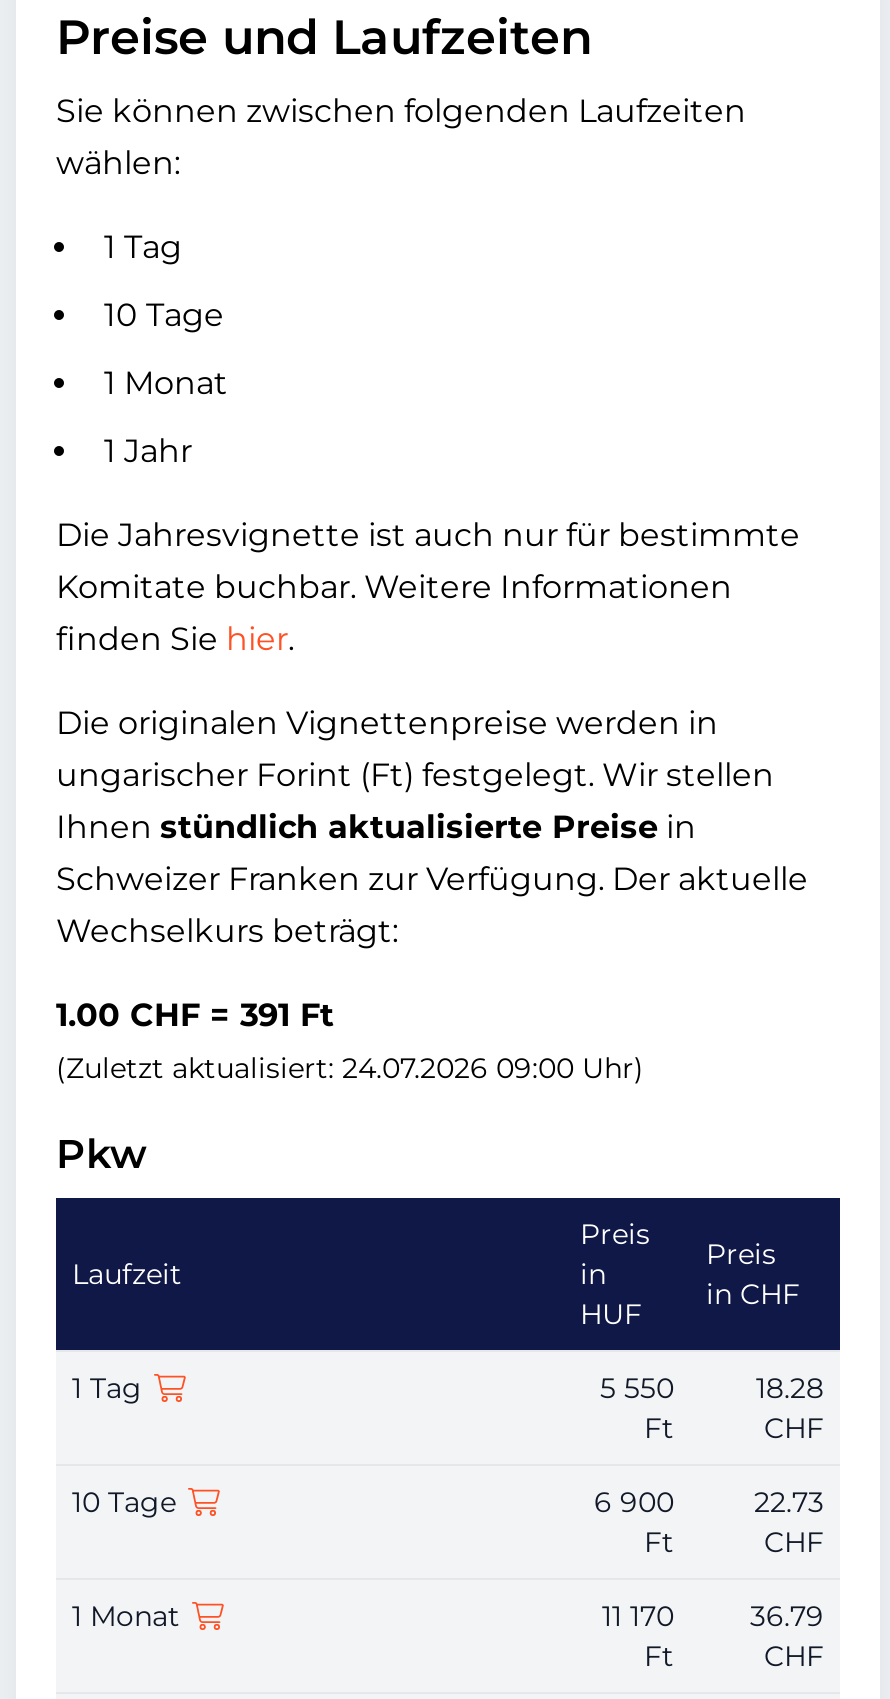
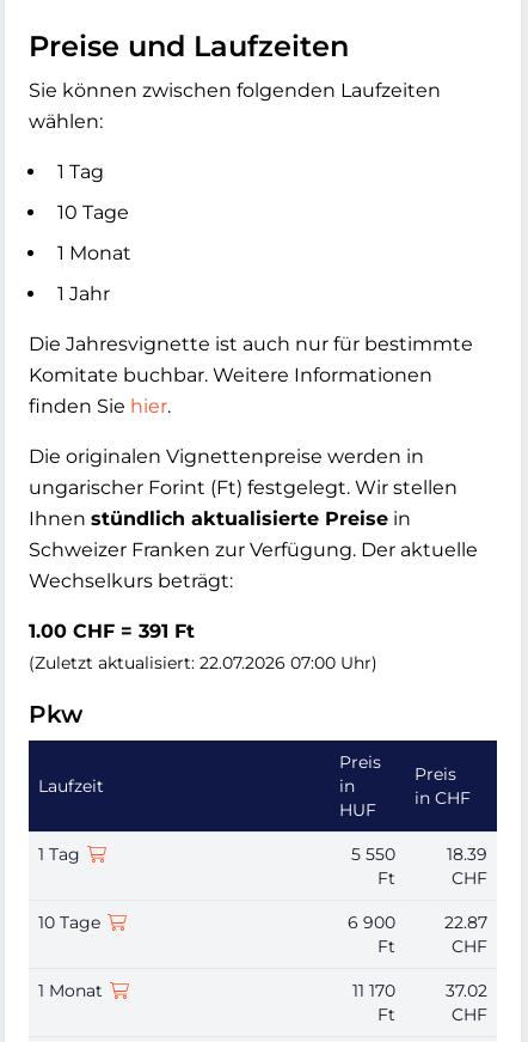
[56,1051,644,1087] (Zuletzt aktualisiert: 24.07.2026 09:00 Uhr) -> [29,652,377,674] (Zuletzt aktualisiert: 22.07.2026 07:00 Uhr)
[756,1371,824,1407] 18.28 -> [447,844,487,865] 18.39
[754,1485,824,1521] 22.73 -> [444,912,487,934] 22.87
[750,1599,824,1635] 36.79 -> [446,980,487,1002] 37.02

